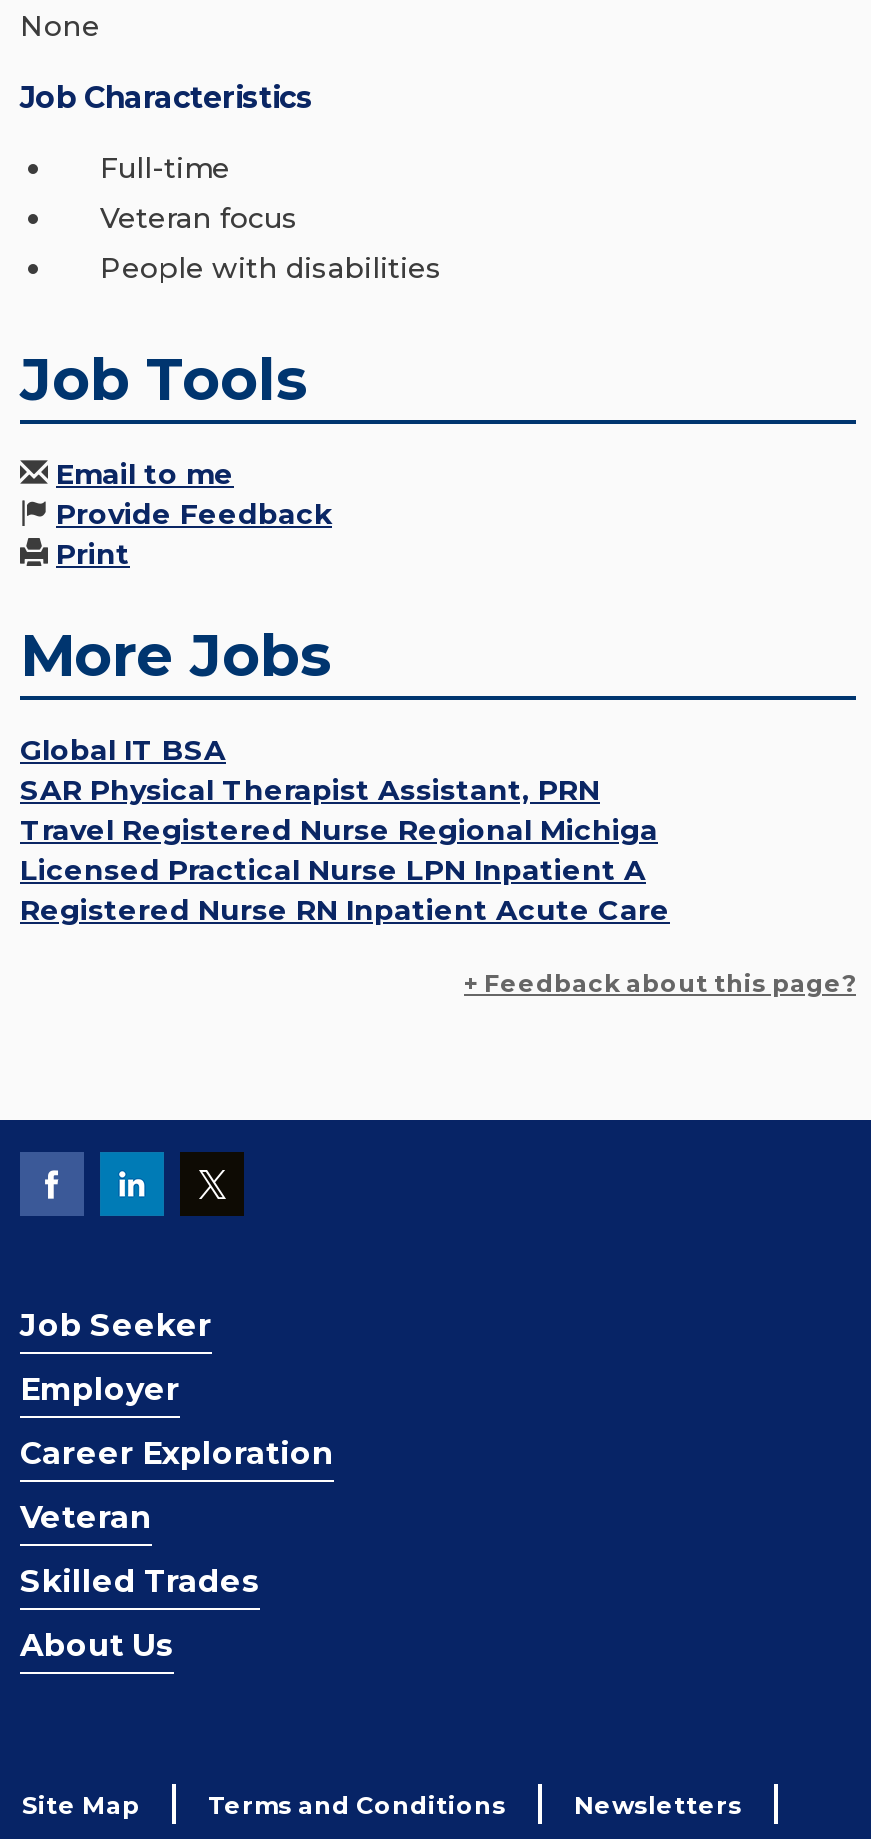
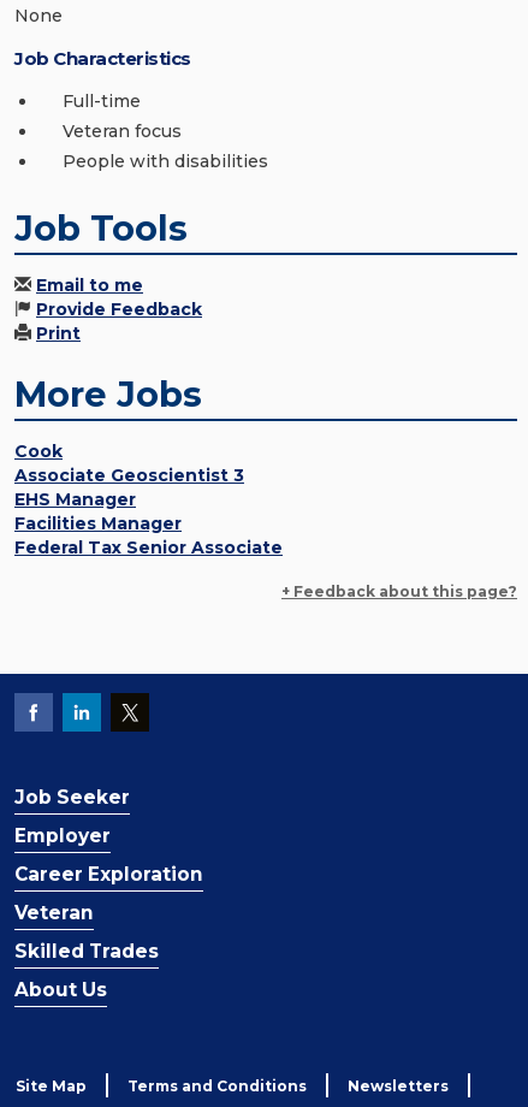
[20,733,670,929] Global IT BSA | SAR Physical Therapist Assistant, PRN | Travel Registered Nurse Regional Michiga | Licensed Practical Nurse LPN Inpatient A | Registered Nurse RN Inpatient Acute Care -> [14,441,283,559] Cook | Associate Geoscientist 3 | EHS Manager | Facilities Manager | Federal Tax Senior Associate

